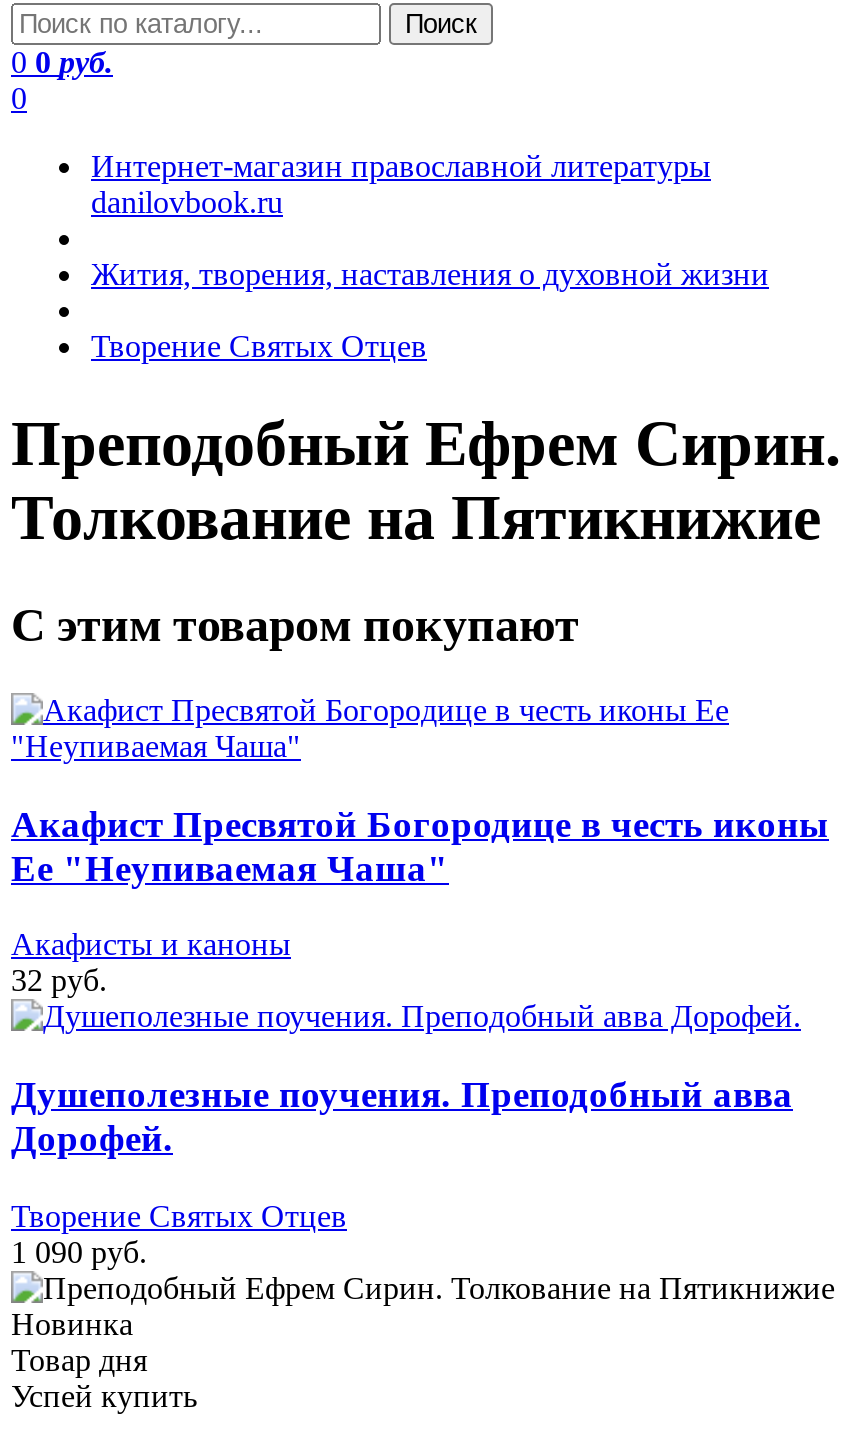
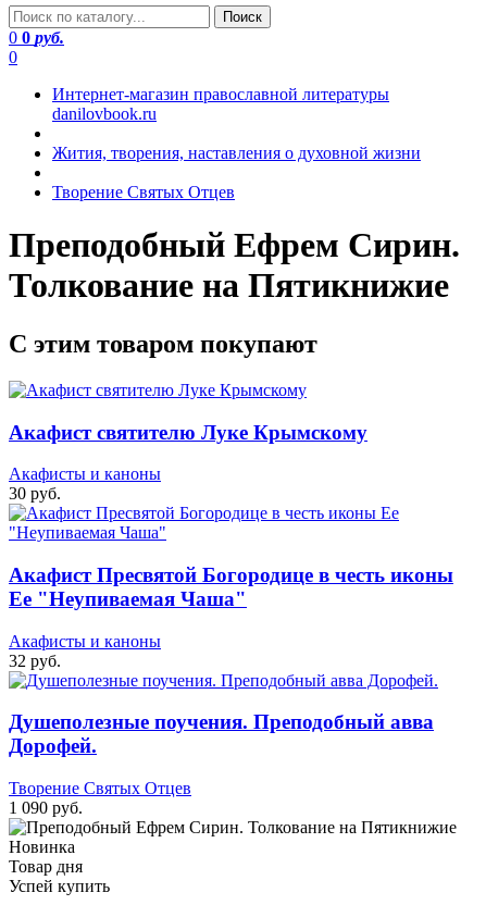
none -> [9,420,367,503] Акафист святителю Луке Крымскому | Акафисты и каноны | 30 руб.

